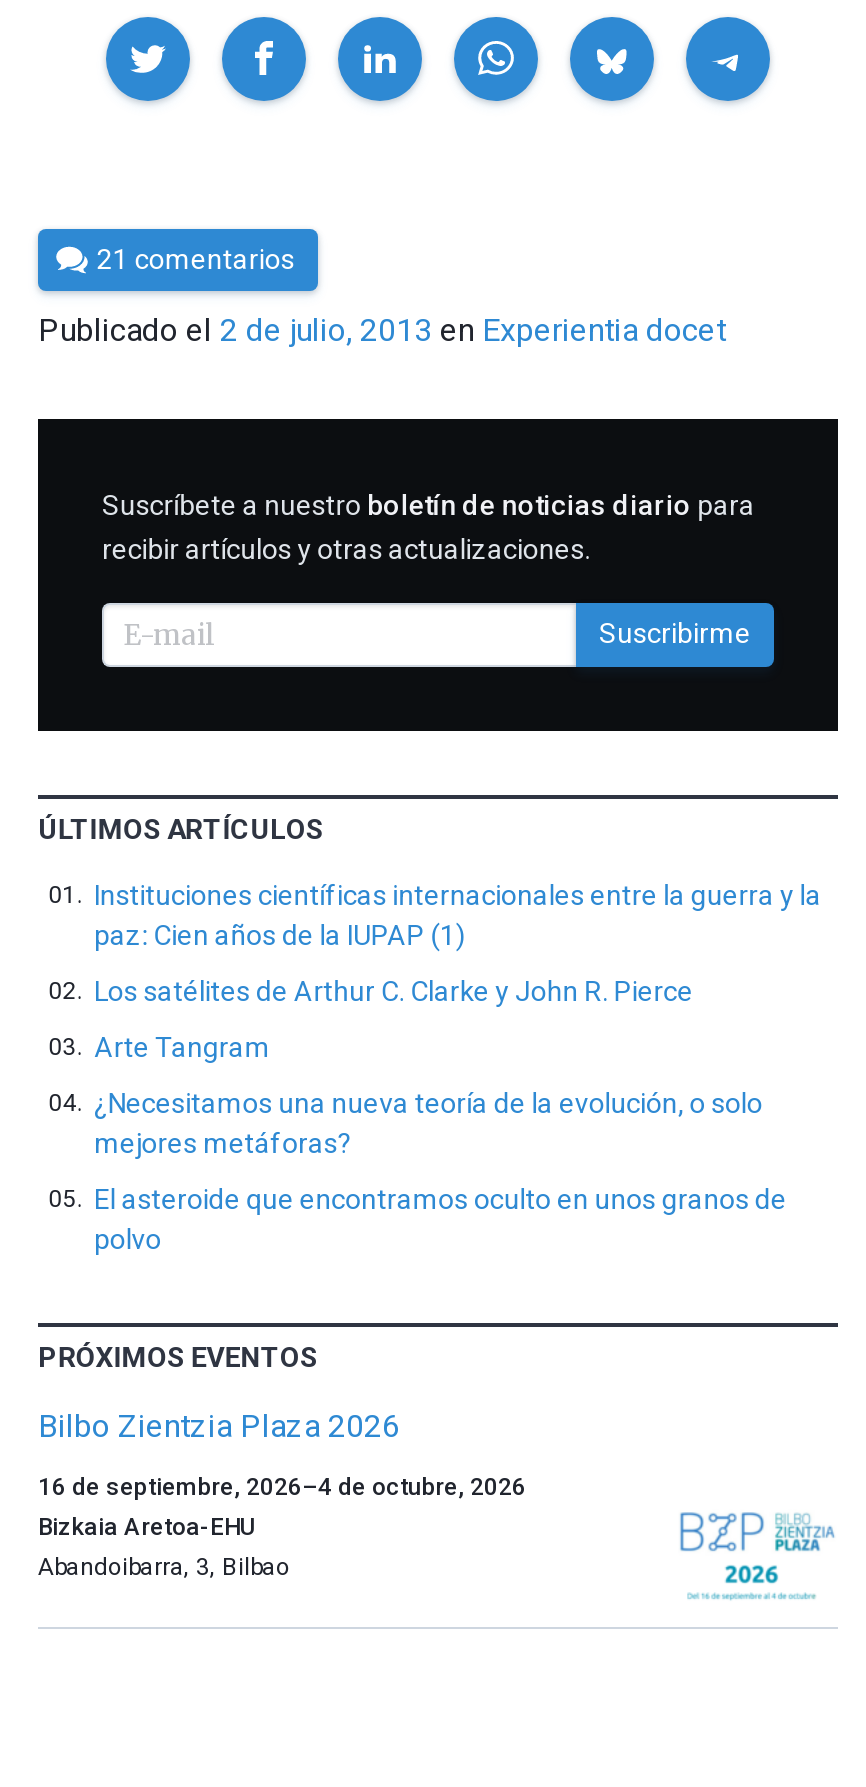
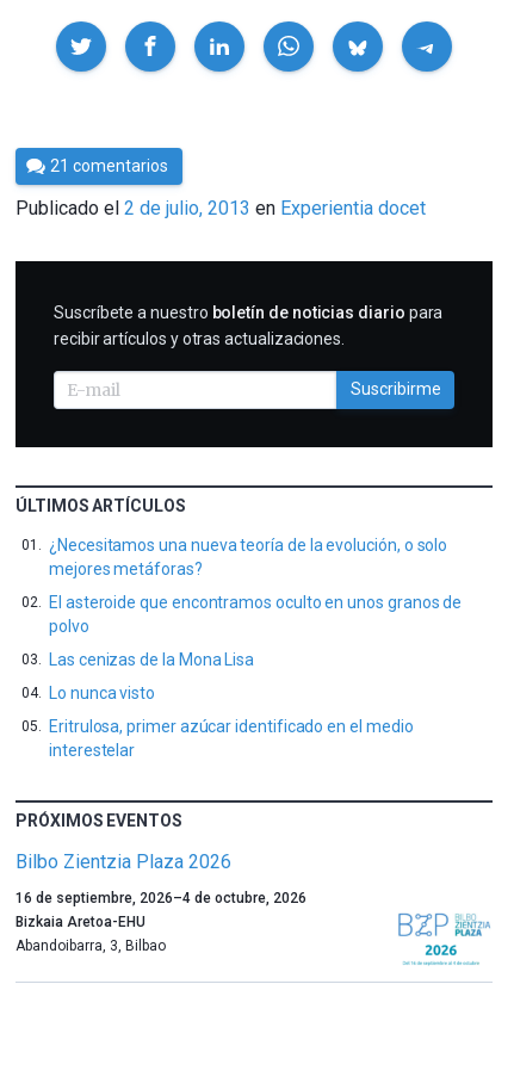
[94,878,821,1062] Instituciones científicas internacionales entre la guerra y la | paz: Cien años de la IUPAP (1) | Los satélites de Arthur C. Clarke y John R. Pierce | Arte Tangram -> none
moved [94,1086,787,1254] -> [49,535,462,635]: ¿Necesitamos una nueva teoría de la evolución, o solo | mejores metáforas? | El asteroide que encontramos oculto en unos granos de | polvo
none -> [49,650,413,759] Las cenizas de la Mona Lisa | Lo nunca visto | Eritrulosa, primer azúcar identificado en el medio | interestelar

